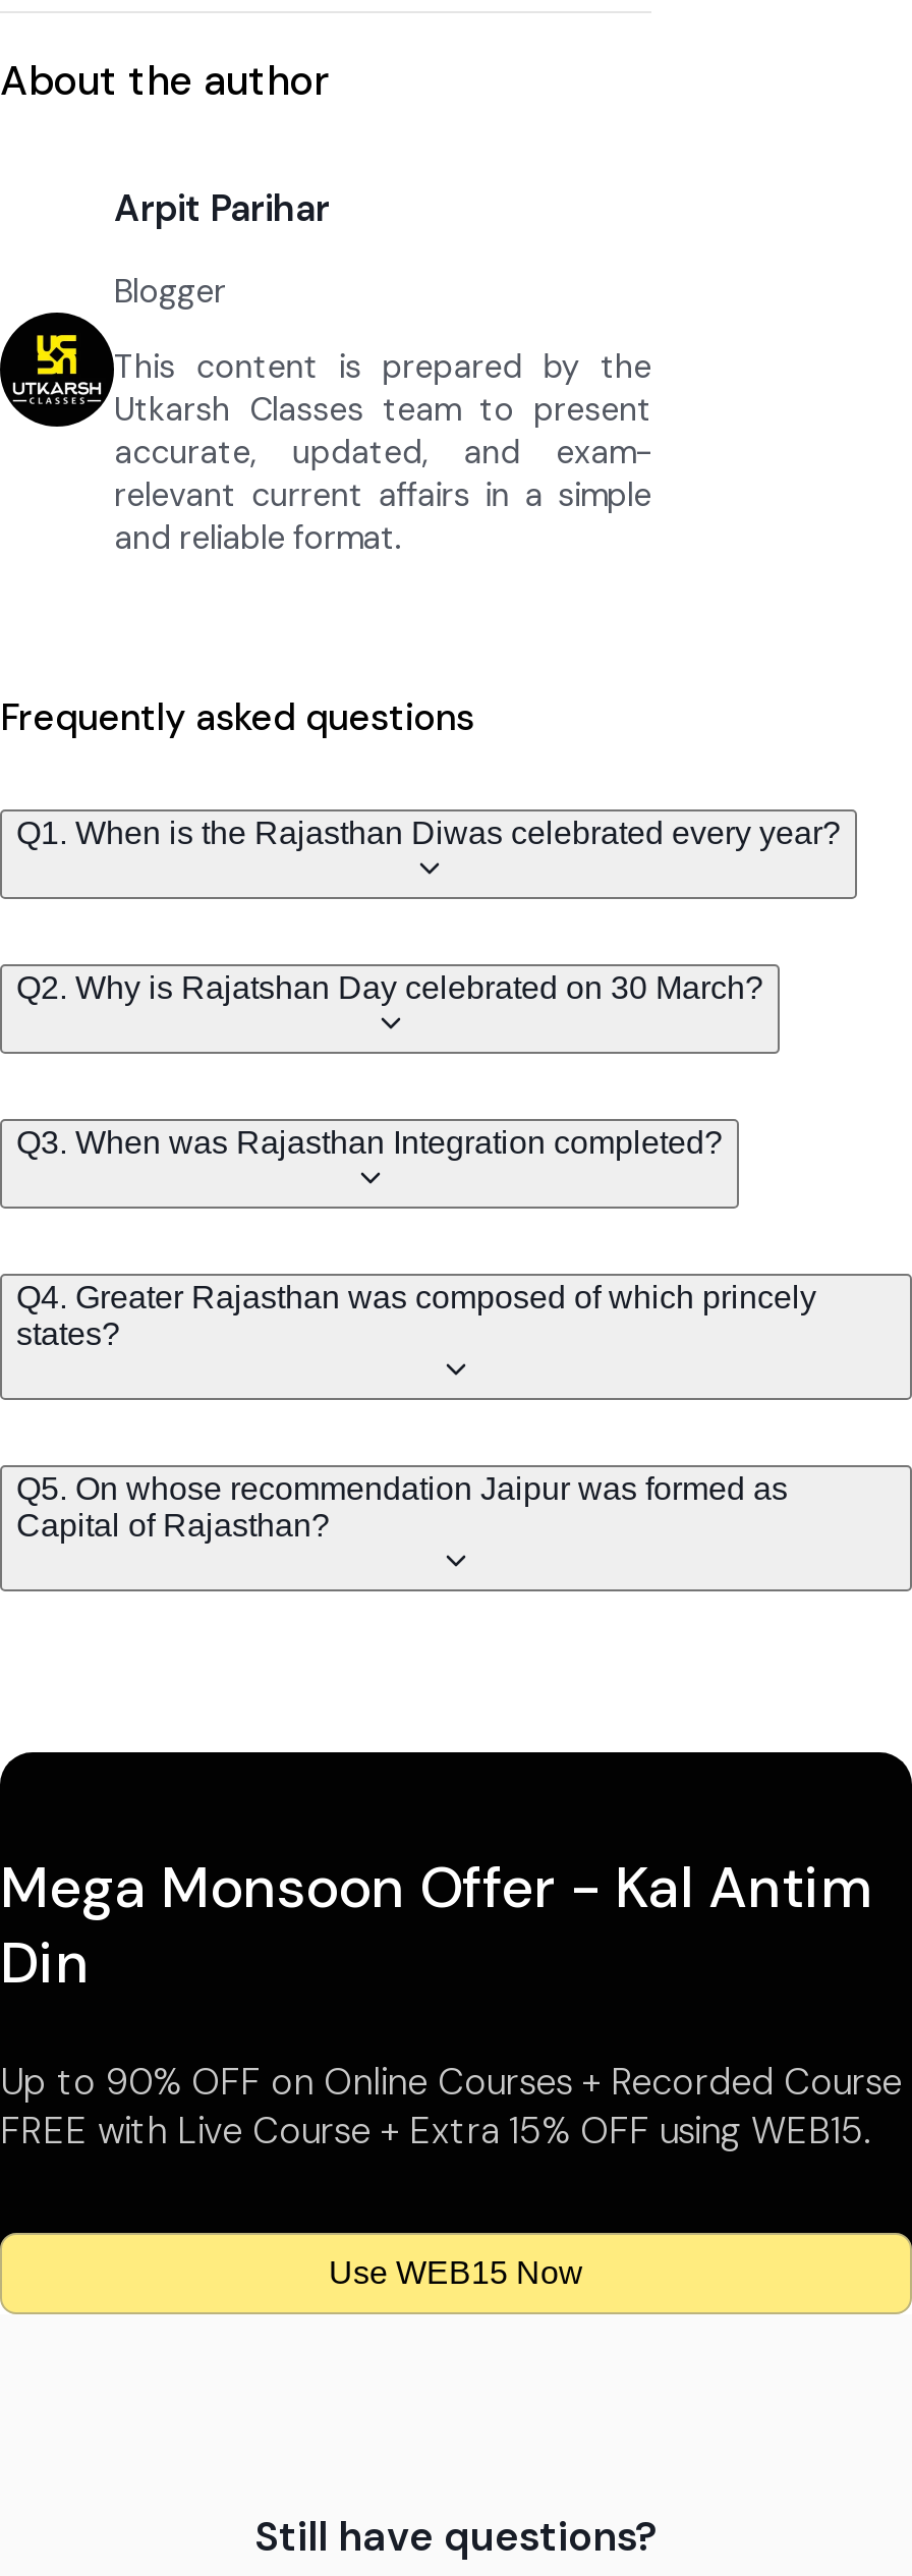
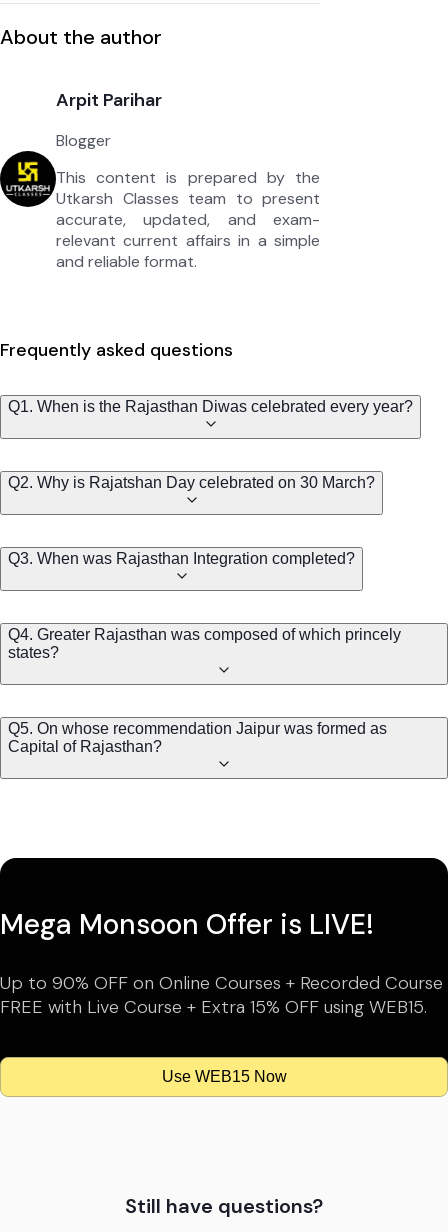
[0,1851,871,2001] Mega Monsoon Offer - Kal Antim | Din -> [0,906,374,943] Mega Monsoon Offer is LIVE!

